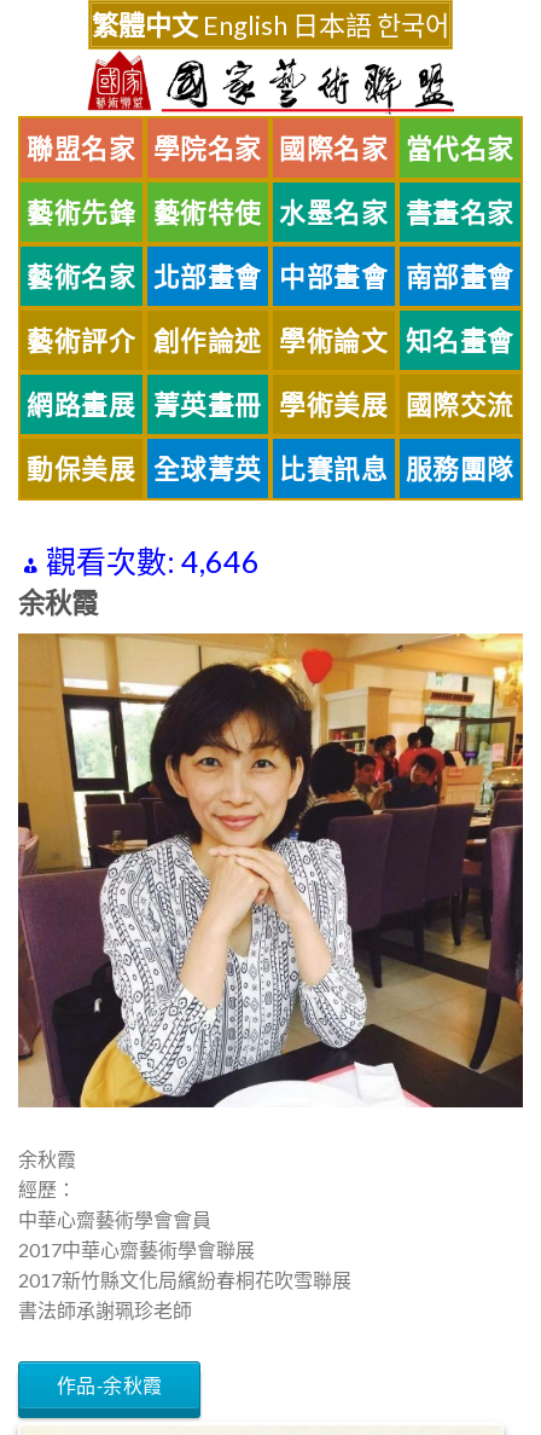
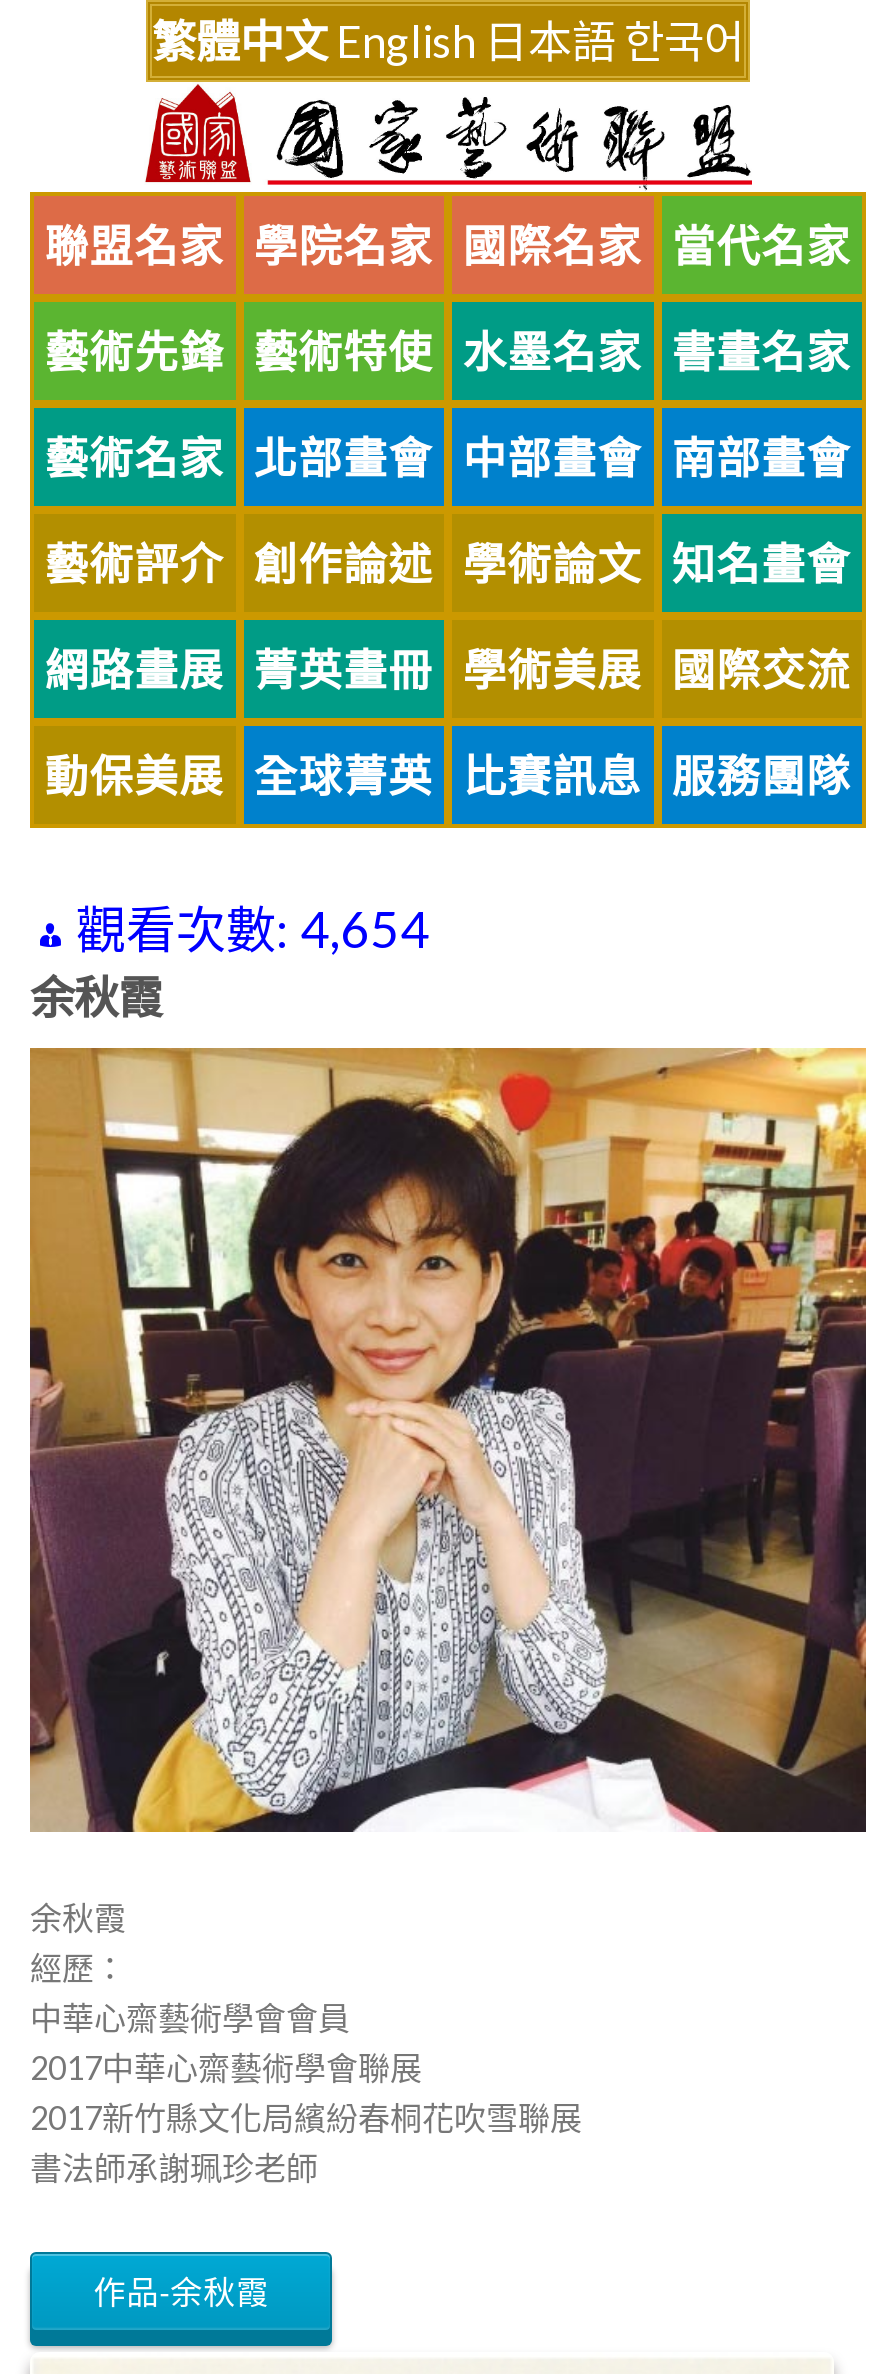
[46,543,260,579] 觀看次數: 4,646 -> [76,898,430,958] 觀看次數: 4,654

